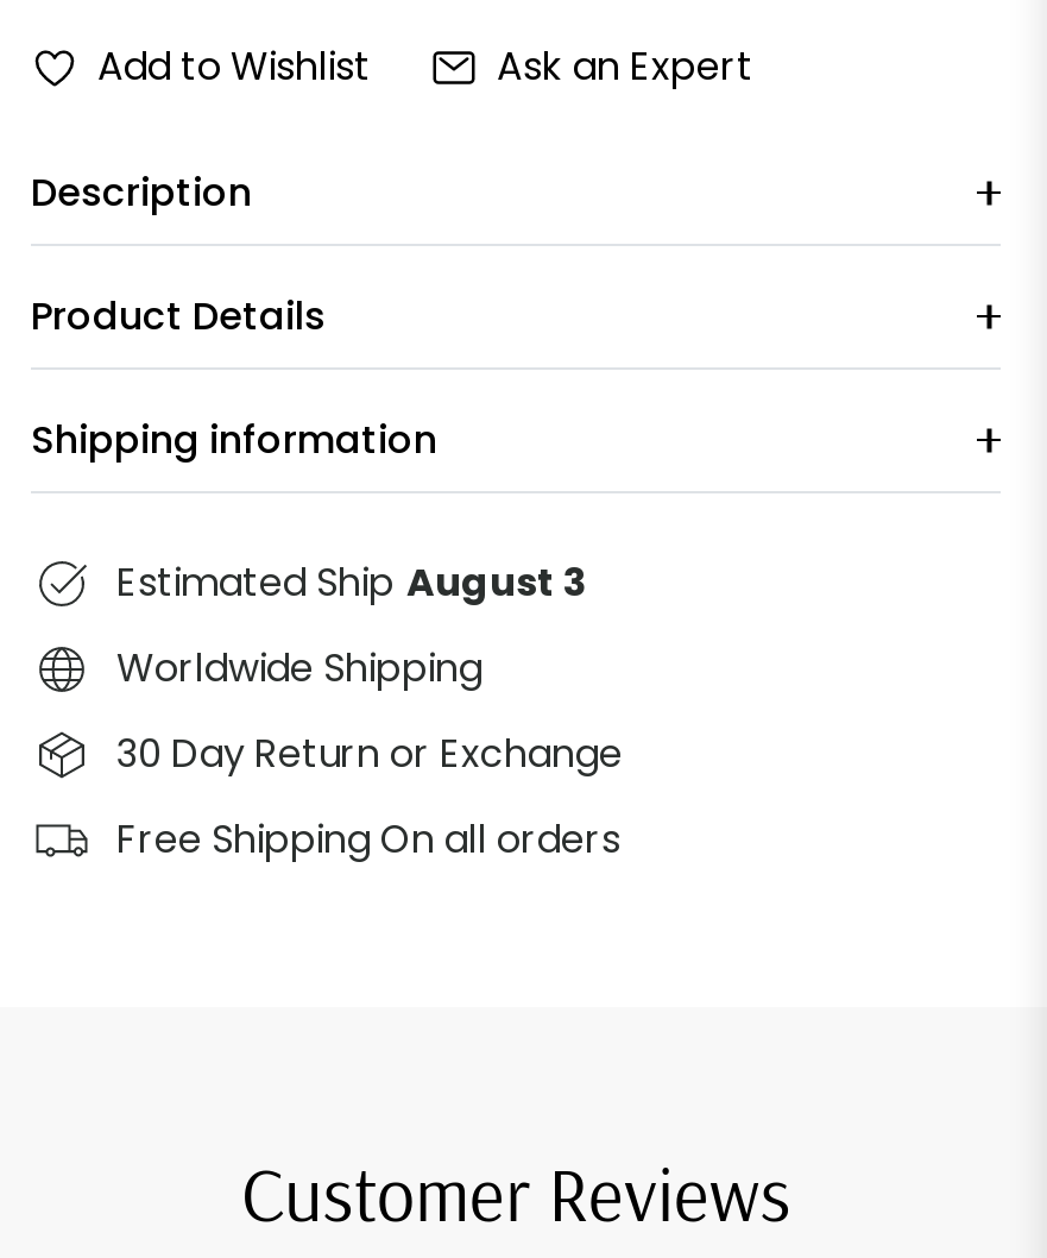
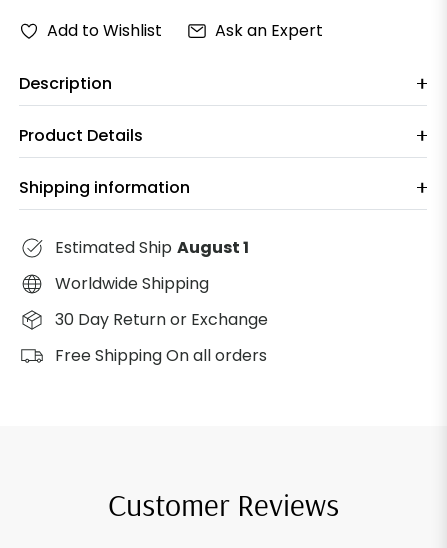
[116,556,587,611] Estimated Ship August 3 -> [55,236,249,259] Estimated Ship August 1

